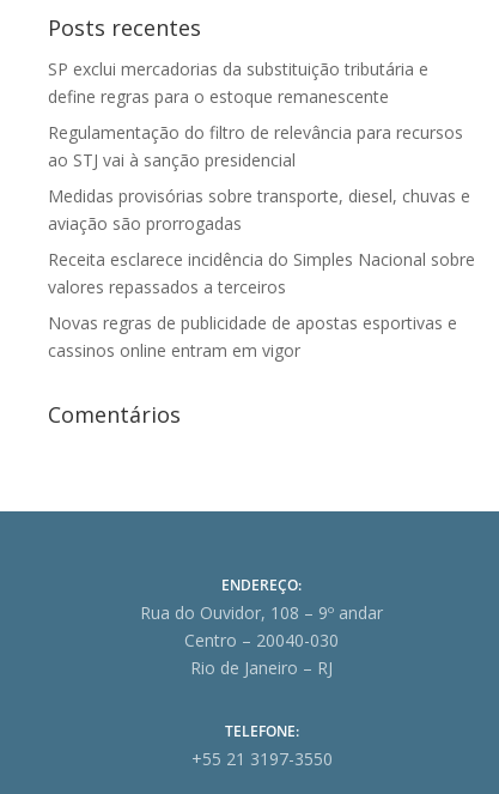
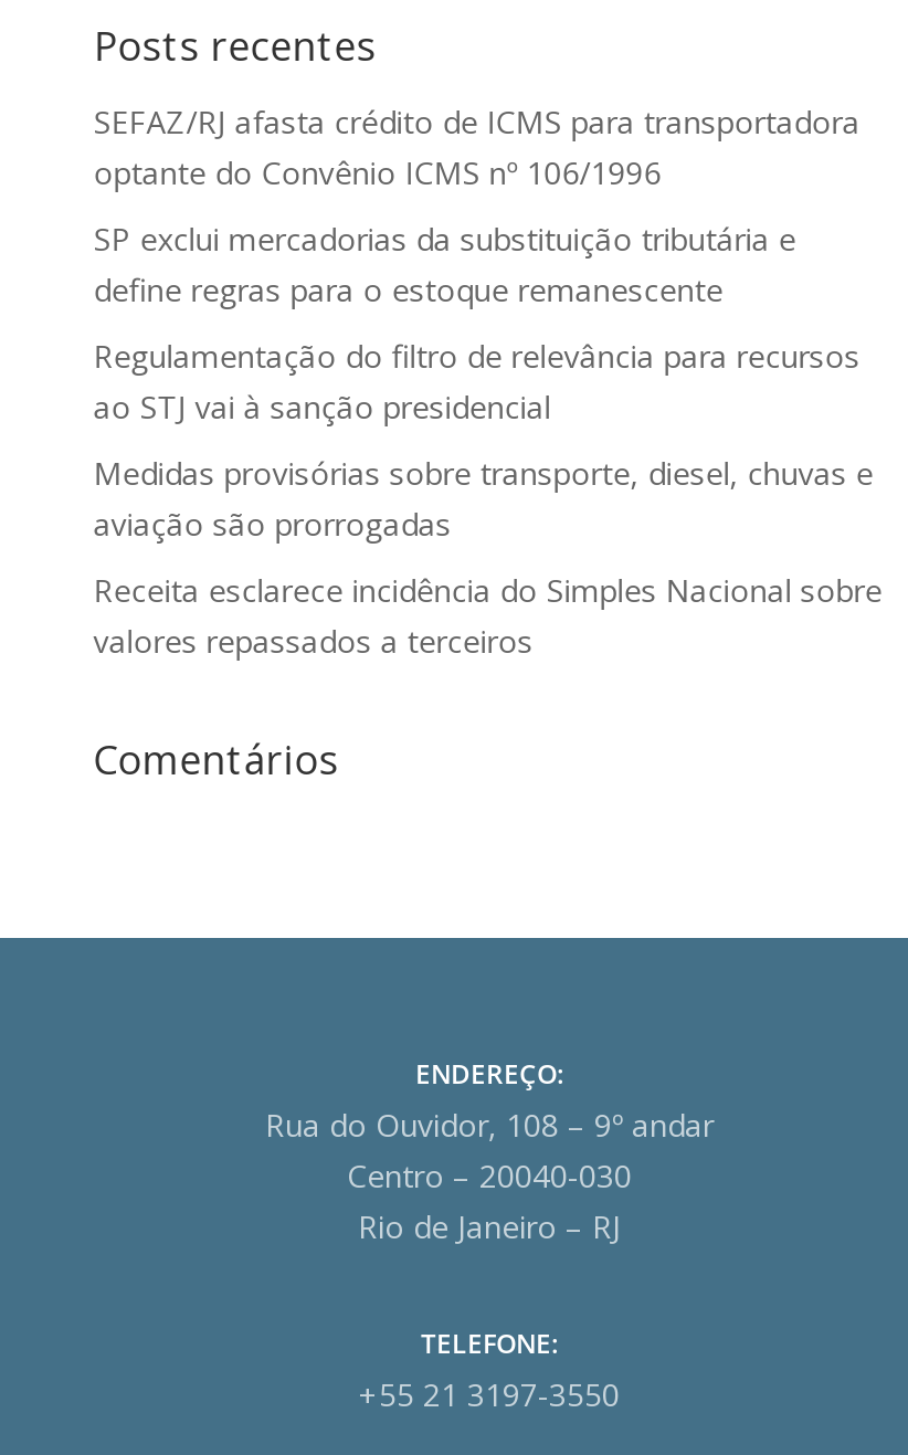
none -> [93,101,860,194] SEFAZ/RJ afasta crédito de ICMS para transportadora | optante do Convênio ICMS nº 106/1996
moved [48,58,475,299] -> [93,218,882,662]: SP exclui mercadorias da substituição tributária e | define regras para o estoque remanescente | Regulamentação do filtro de relevância para recursos | ao STJ vai à sanção presidencial | Medidas provisórias sobre transporte, diesel, chuvas e | aviação são prorrogadas | Receita esclarece incidência do Simples Nacional sobre | valores repassados a terceiros
[48,312,457,362] Novas regras de publicidade de apostas esportivas e | cassinos online entram em vigor -> none

